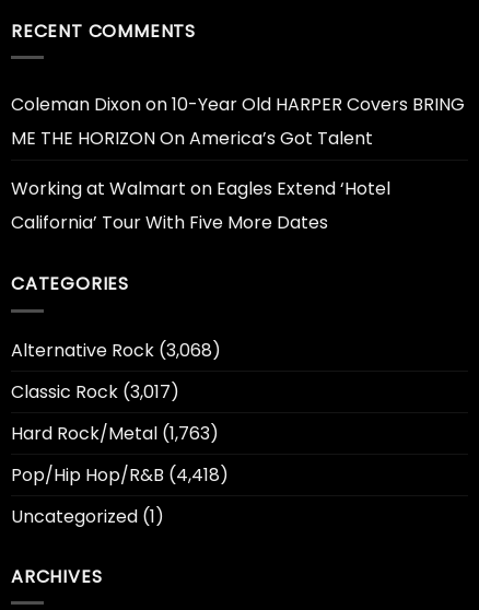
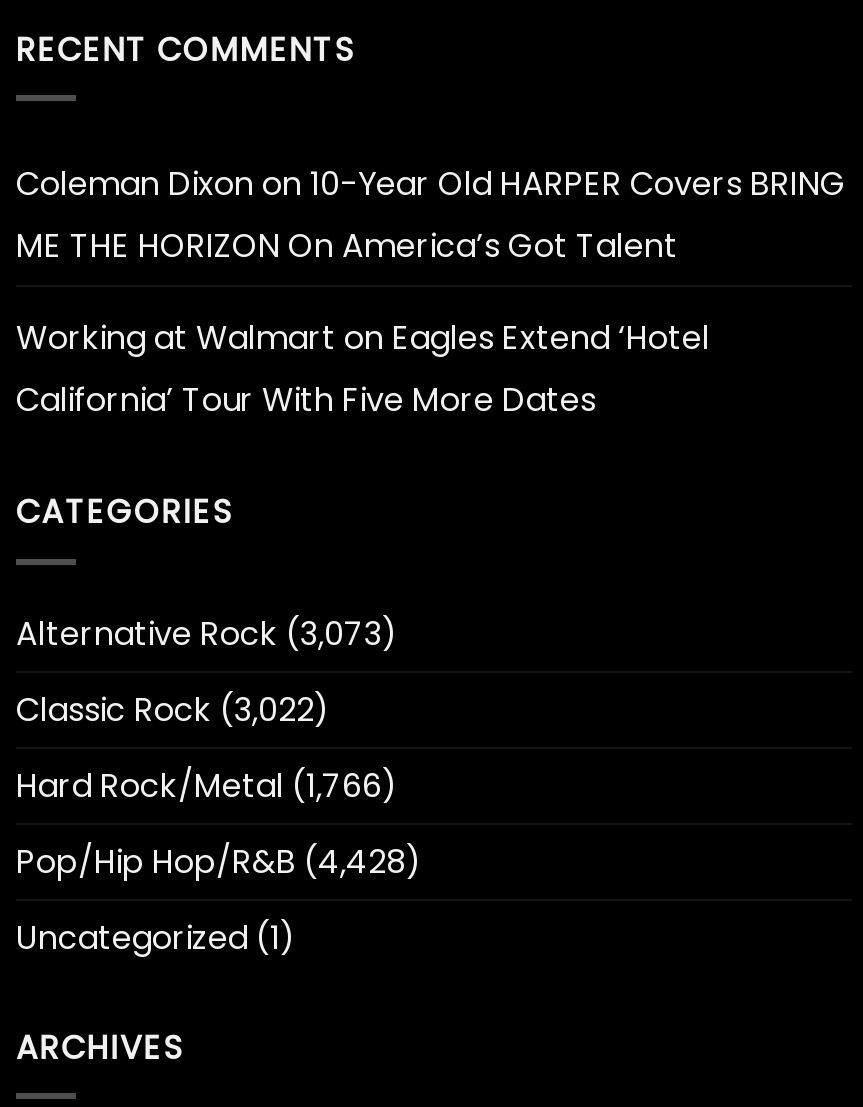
[11,338,221,363] Alternative Rock (3,068) -> [16,611,398,657] Alternative Rock (3,073)
[11,379,179,404] Classic Rock (3,017) -> [16,687,330,733] Classic Rock (3,022)
[11,421,219,446] Hard Rock/Metal (1,763) -> [16,763,398,809] Hard Rock/Metal (1,766)
[11,462,229,487] Pop/Hip Hop/R&B (4,418) -> [16,839,422,885] Pop/Hip Hop/R&B (4,428)

